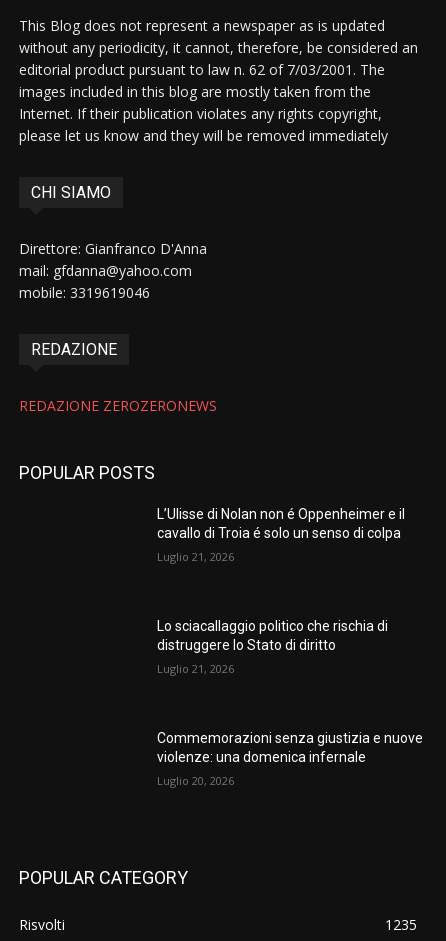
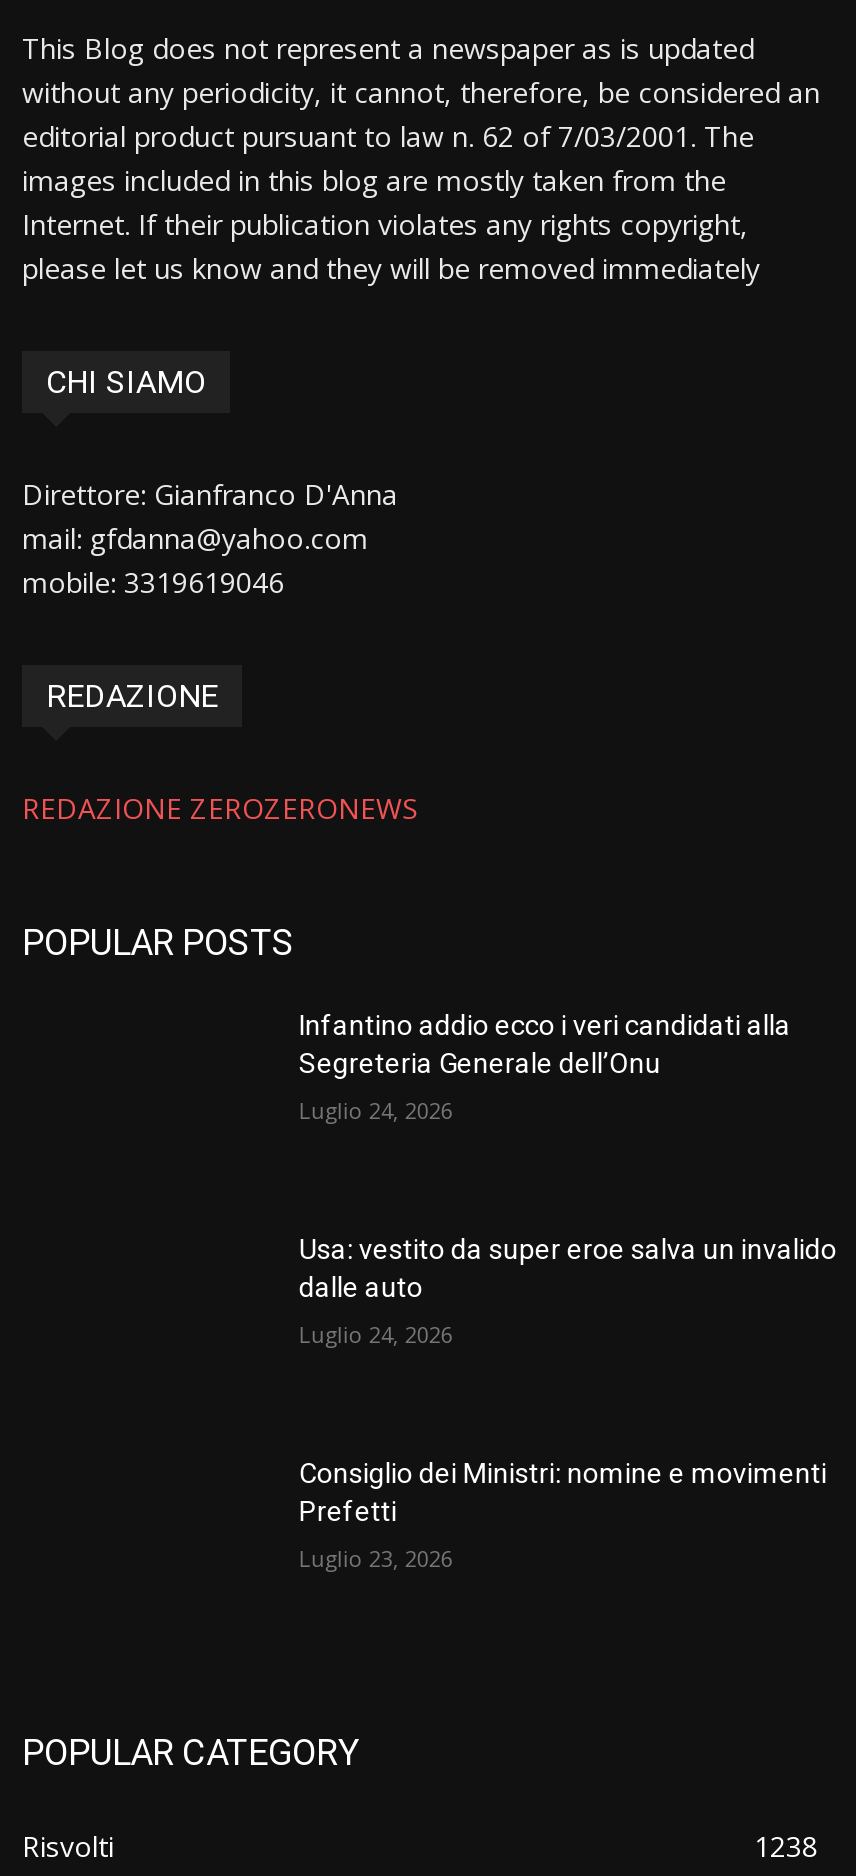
[157,506,405,541] L’Ulisse di Nolan non é Oppenheimer e il | cavallo di Troia é solo un senso di colpa -> [299,1010,791,1080] Infantino addio ecco i veri candidati alla | Segreteria Generale dell’Onu
[157,549,234,564] Luglio 21, 2026 -> [299,1096,453,1126] Luglio 24, 2026
[157,618,388,653] Lo sciacallaggio politico che rischia di | distruggere lo Stato di diritto -> [299,1233,837,1303] Usa: vestito da super eroe salva un invalido | dalle auto
[157,661,234,676] Luglio 21, 2026 -> [299,1319,453,1349] Luglio 24, 2026
[157,730,423,765] Commemorazioni senza giustizia e nuove | violenze: una domenica infernale -> [299,1457,827,1527] Consiglio dei Ministri: nomine e movimenti | Prefetti
[157,773,234,788] Luglio 20, 2026 -> [299,1543,453,1573] Luglio 23, 2026
[385,915,417,934] 1235 -> [754,1828,818,1866] 1238

